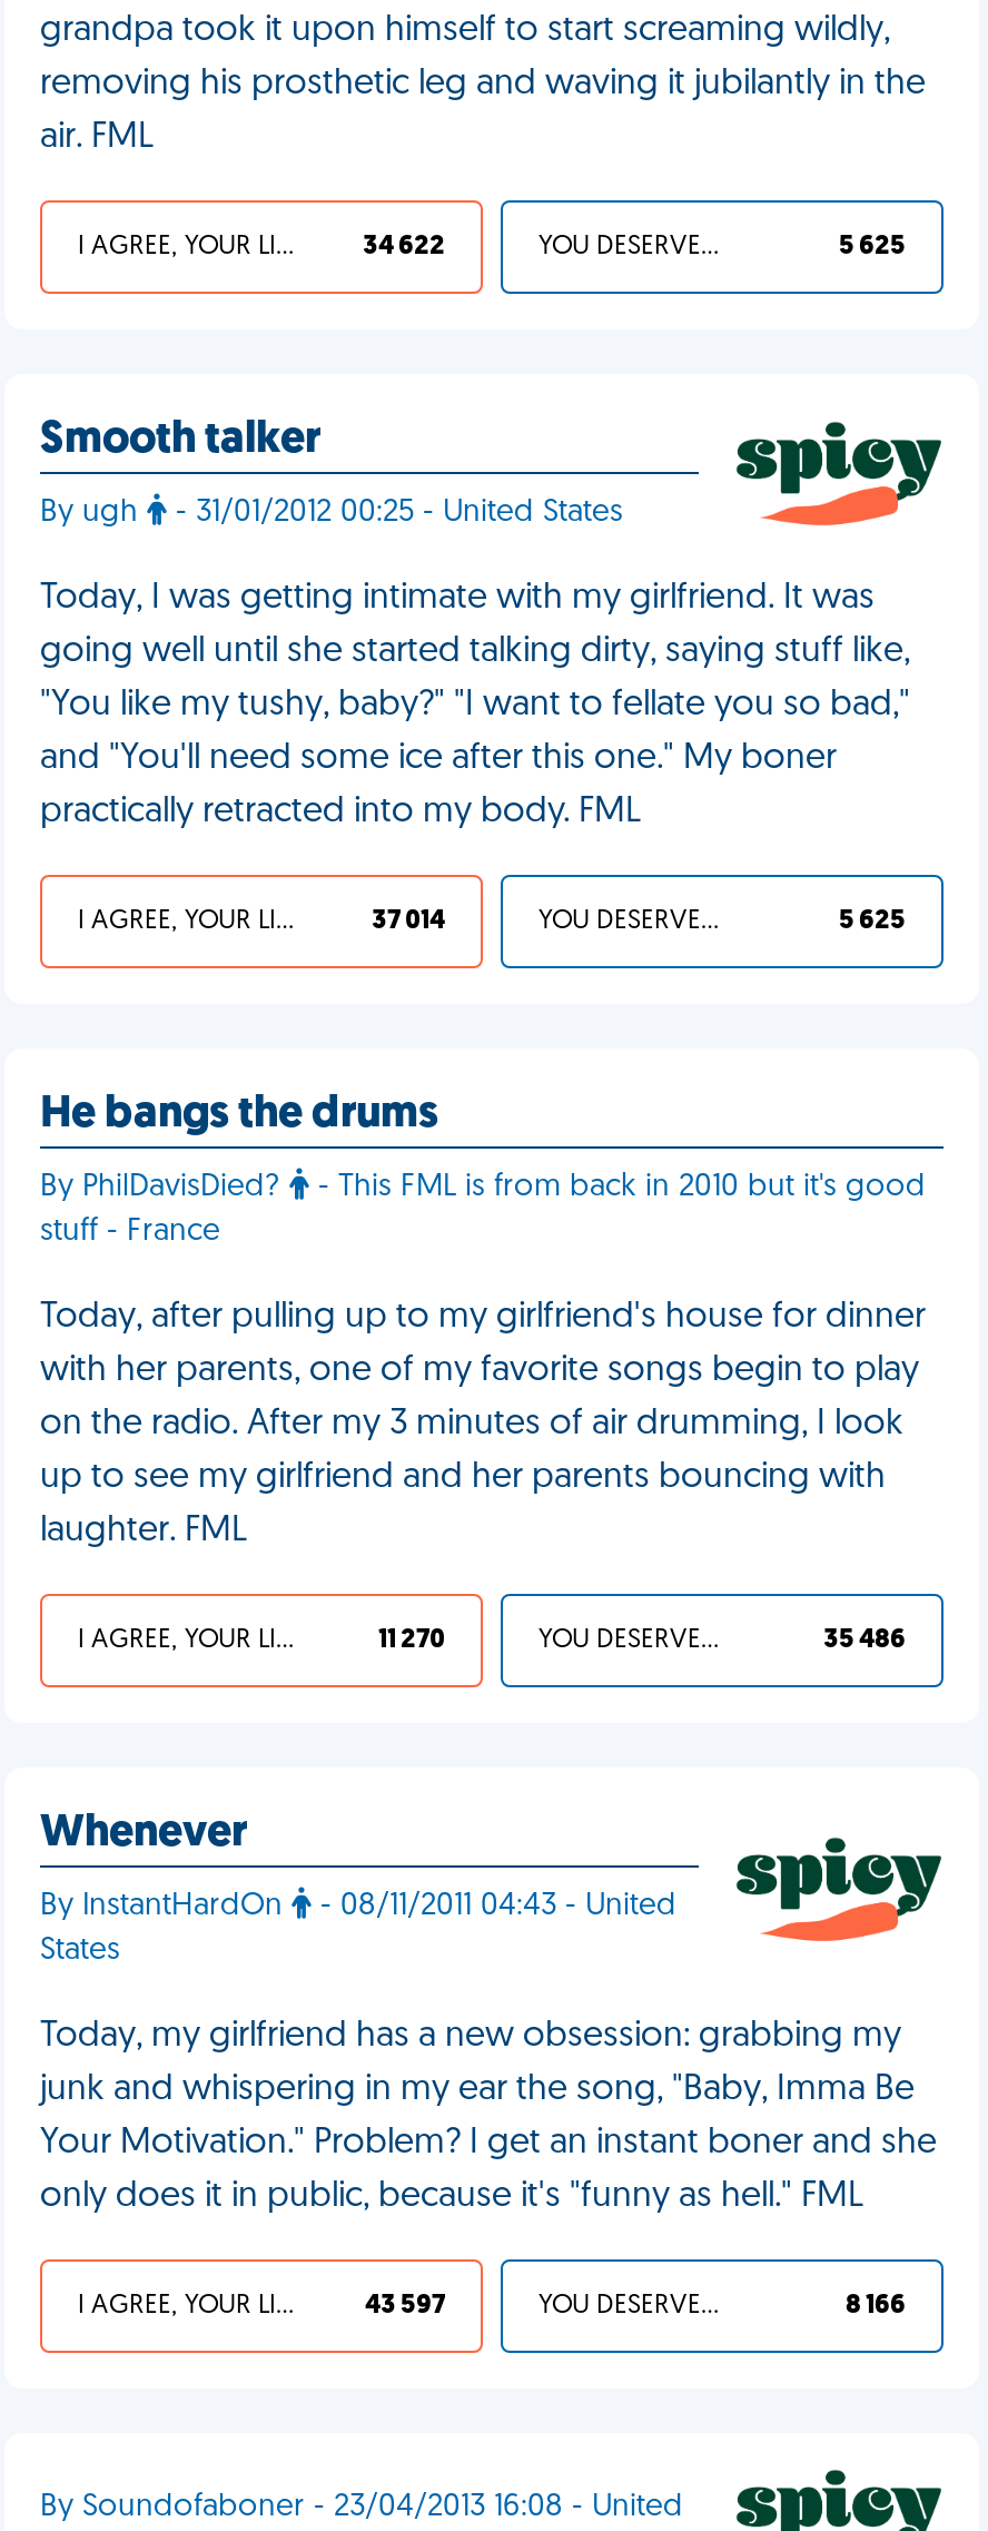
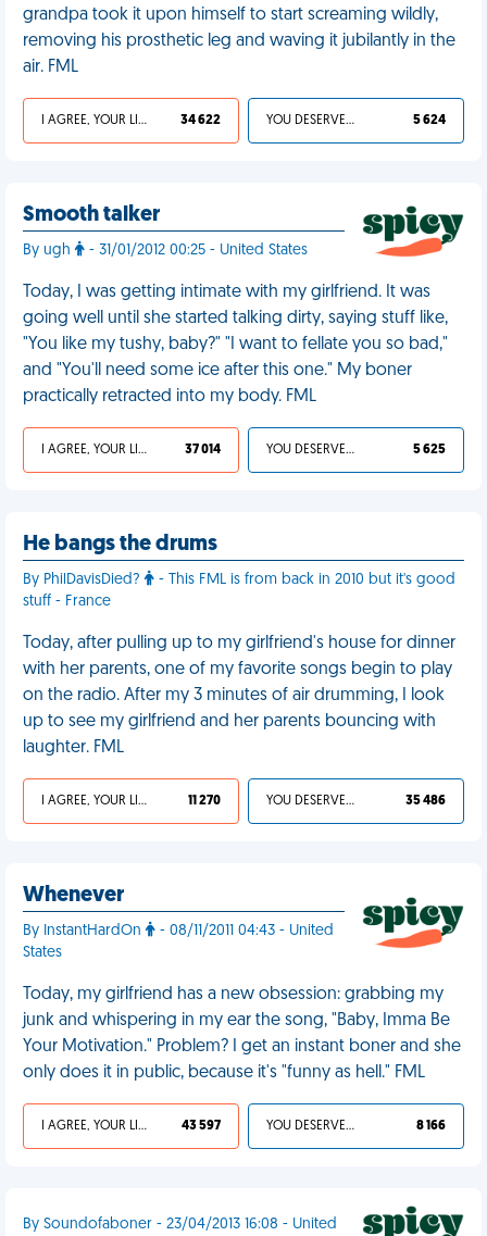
[839,234,906,260] 5 625 -> [413,114,446,127] 5 624

